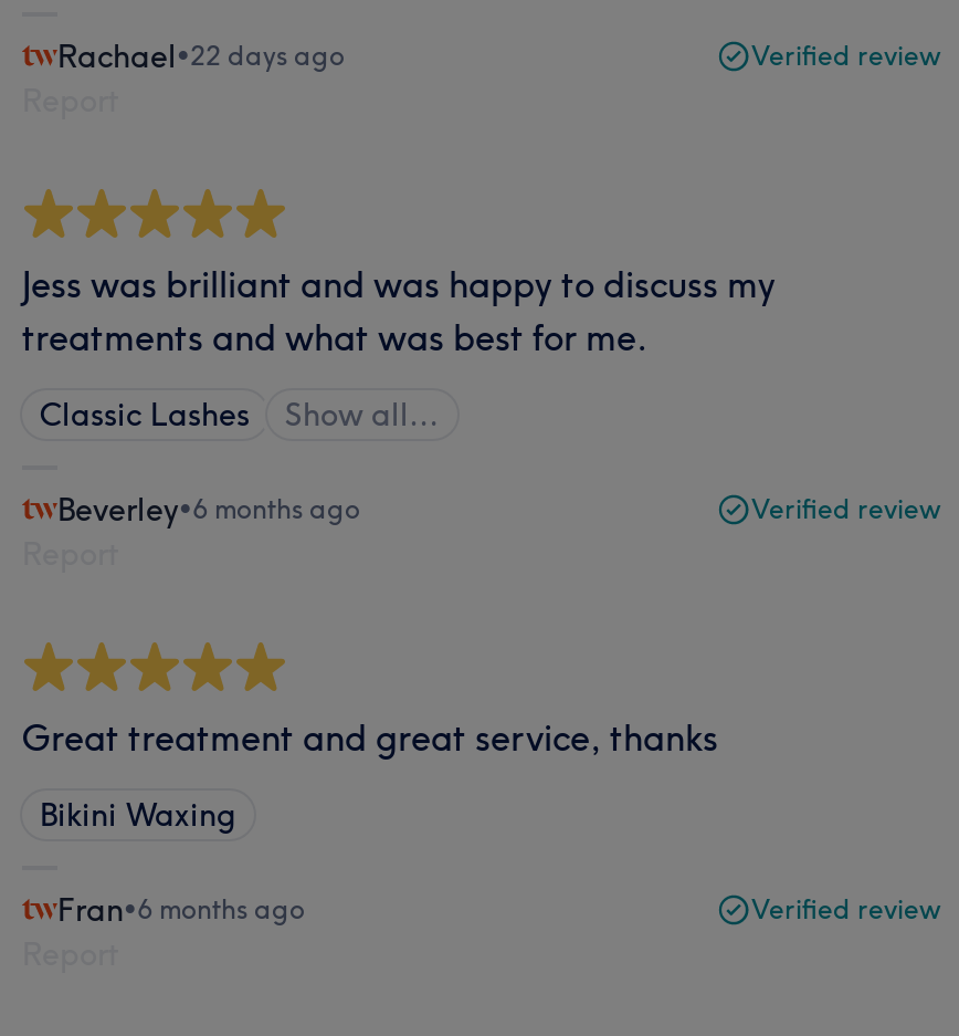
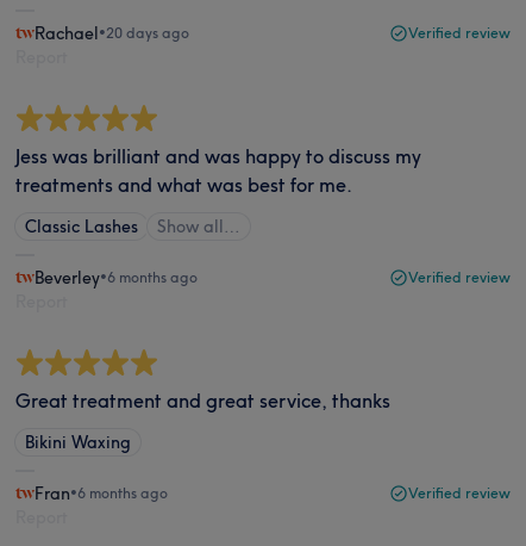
[57,36,345,76] Rachael•22 days ago -> [35,23,189,44] Rachael•20 days ago

